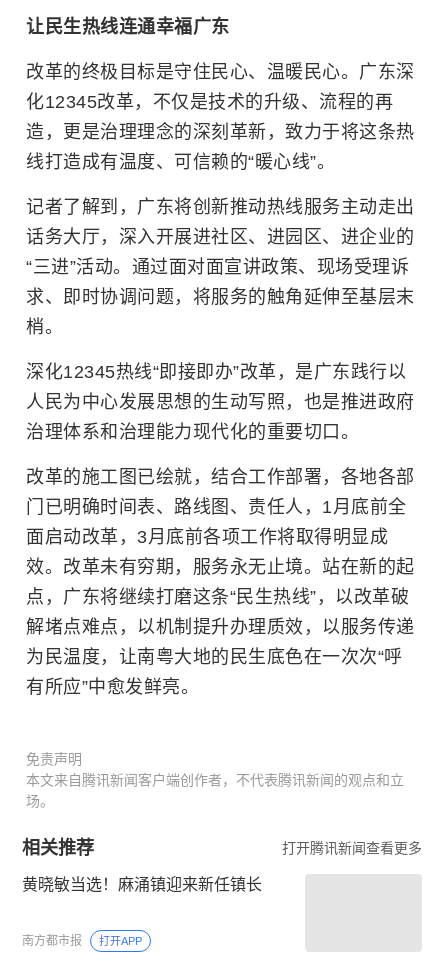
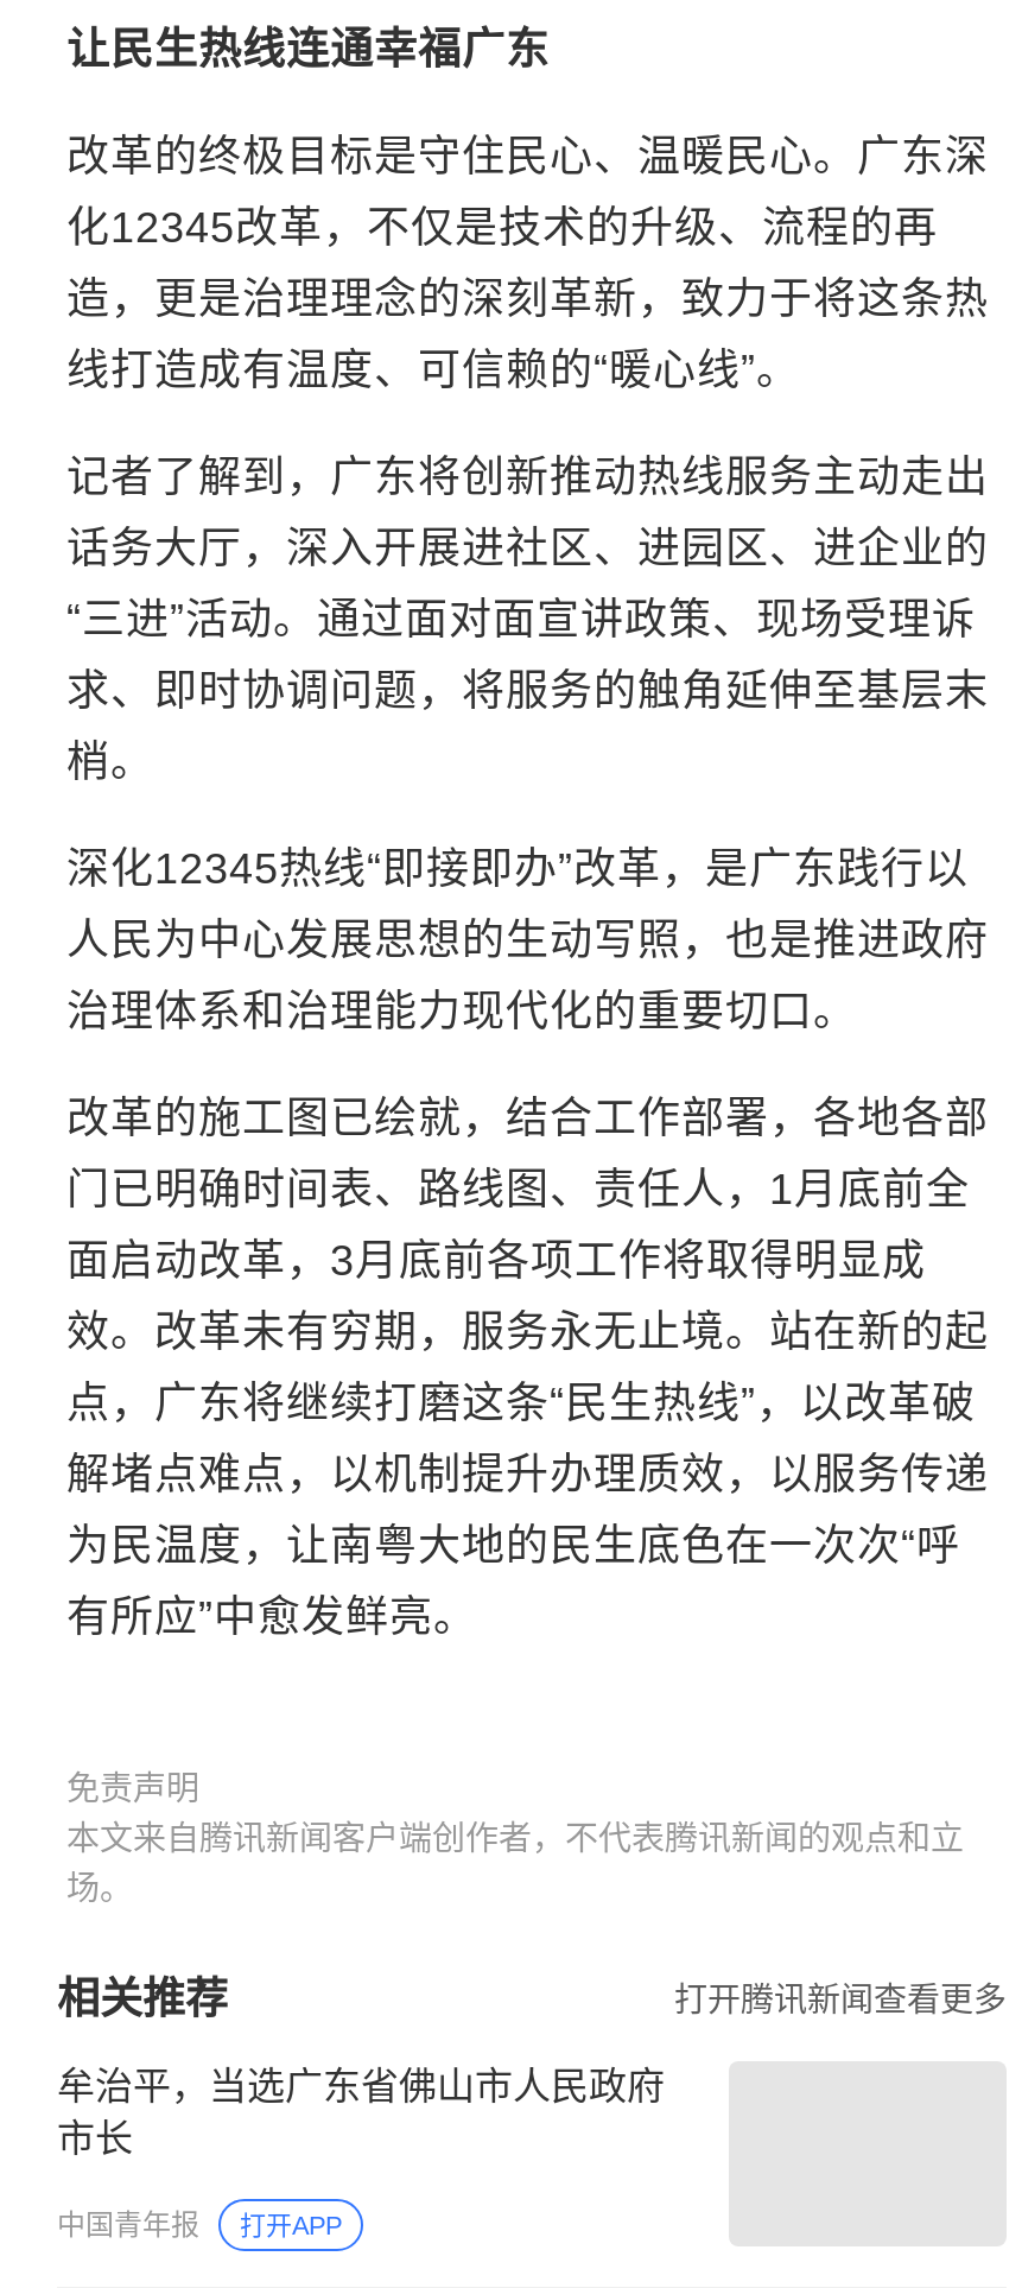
[22,876,262,893] 黄晓敏当选！麻涌镇迎来新任镇长 -> [57,2066,665,2159] 牟治平，当选广东省佛山市人民政府 | 市长
[22,934,82,948] 南方都市报 -> [57,2208,199,2242] 中国青年报

